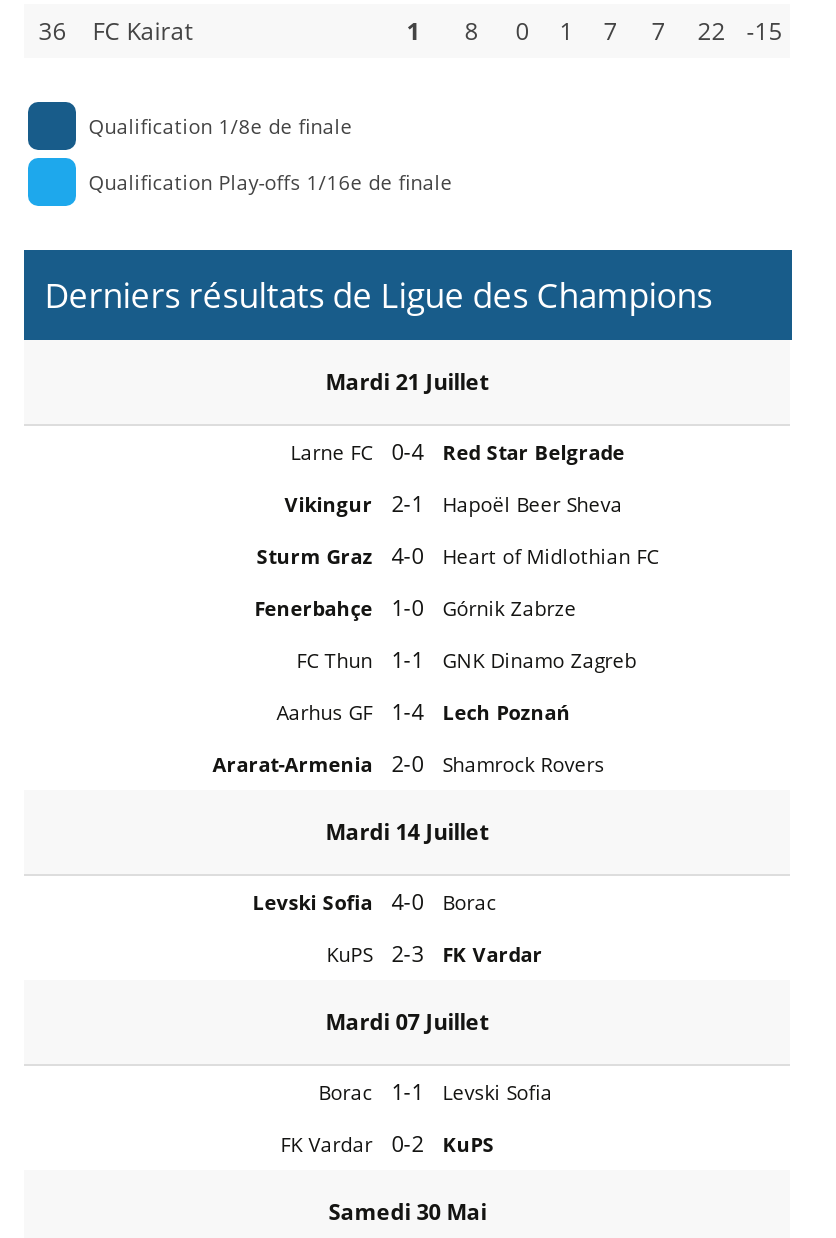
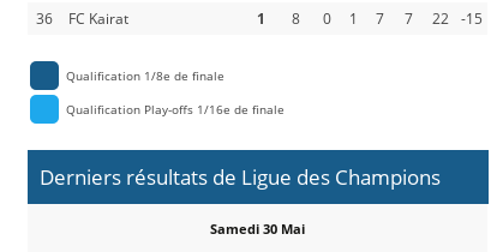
[212,366,658,1158] Mardi 21 Juillet | Larne FC | 0-4 | Red Star Belgrade | Vikingur | 2-1 | Hapoël Beer Sheva | Sturm Graz | 4-0 | Heart of Midlothian FC | Fenerbahçe | 1-0 | Górnik Zabrze | FC Thun | 1-1 | GNK Dinamo Zagreb | Aarhus GF | 1-4 | Lech Poznań | Ararat-Armenia | 2-0 | Shamrock Rovers | Mardi 14 Juillet | Levski Sofia | 4-0 | Borac | KuPS | 2-3 | FK Vardar | Mardi 07 Juillet | Borac | 1-1 | Levski Sofia | FK Vardar | 0-2 | KuPS -> none

